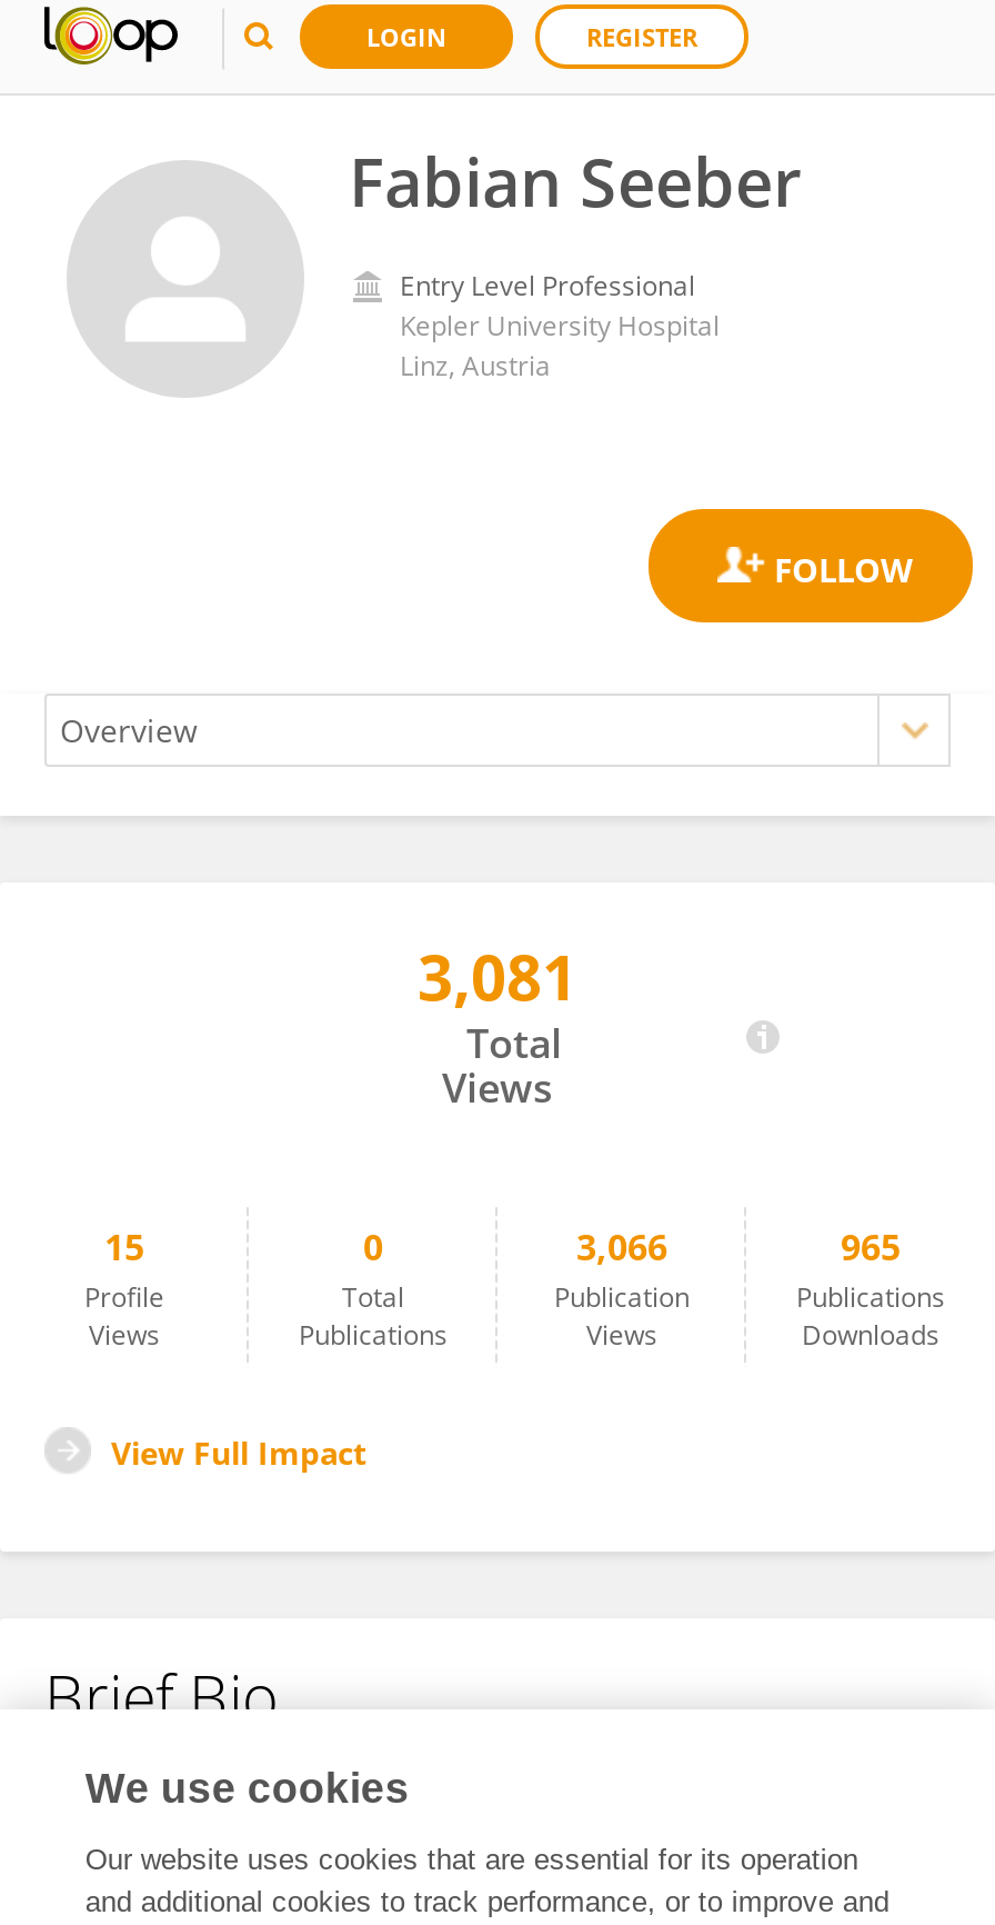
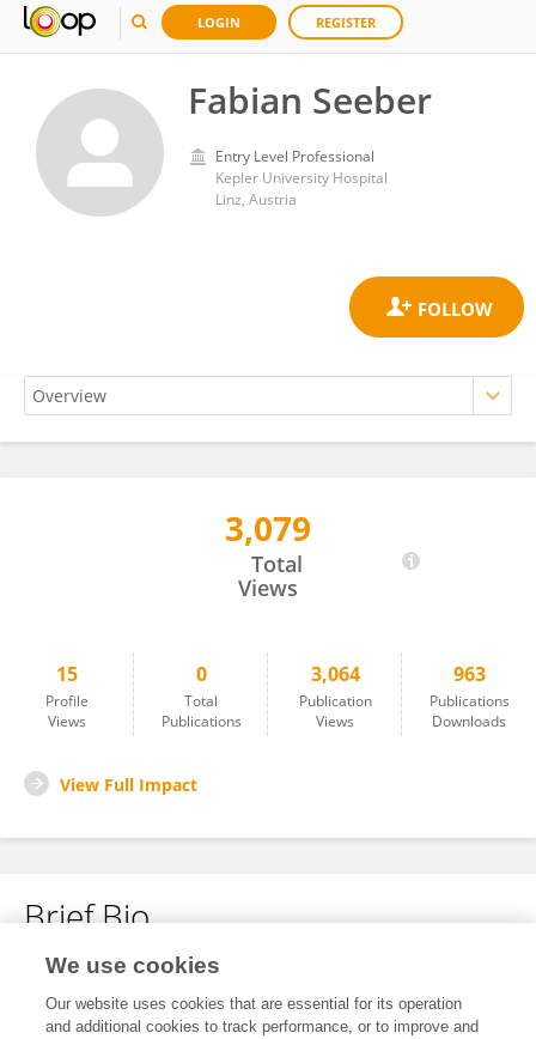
[418,934,577,1018] 3,081 -> [225,505,311,551] 3,079
[576,1223,667,1271] 3,066 -> [310,661,360,687] 3,064
[841,1223,901,1271] 965 -> [453,661,485,687] 963

